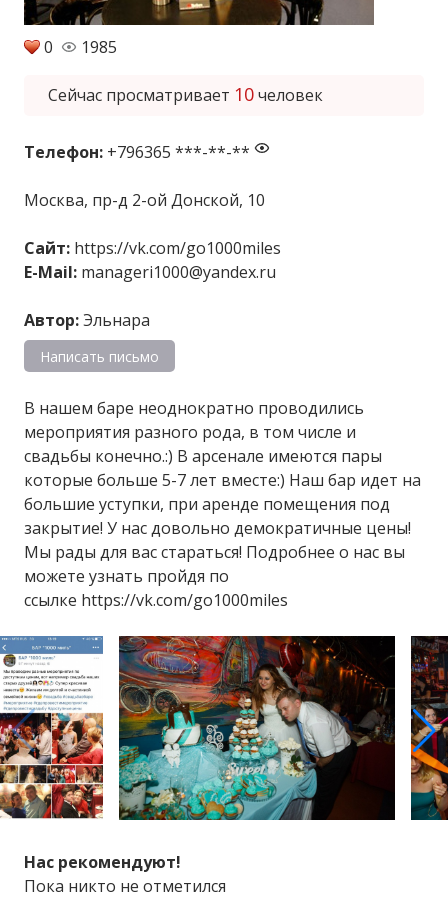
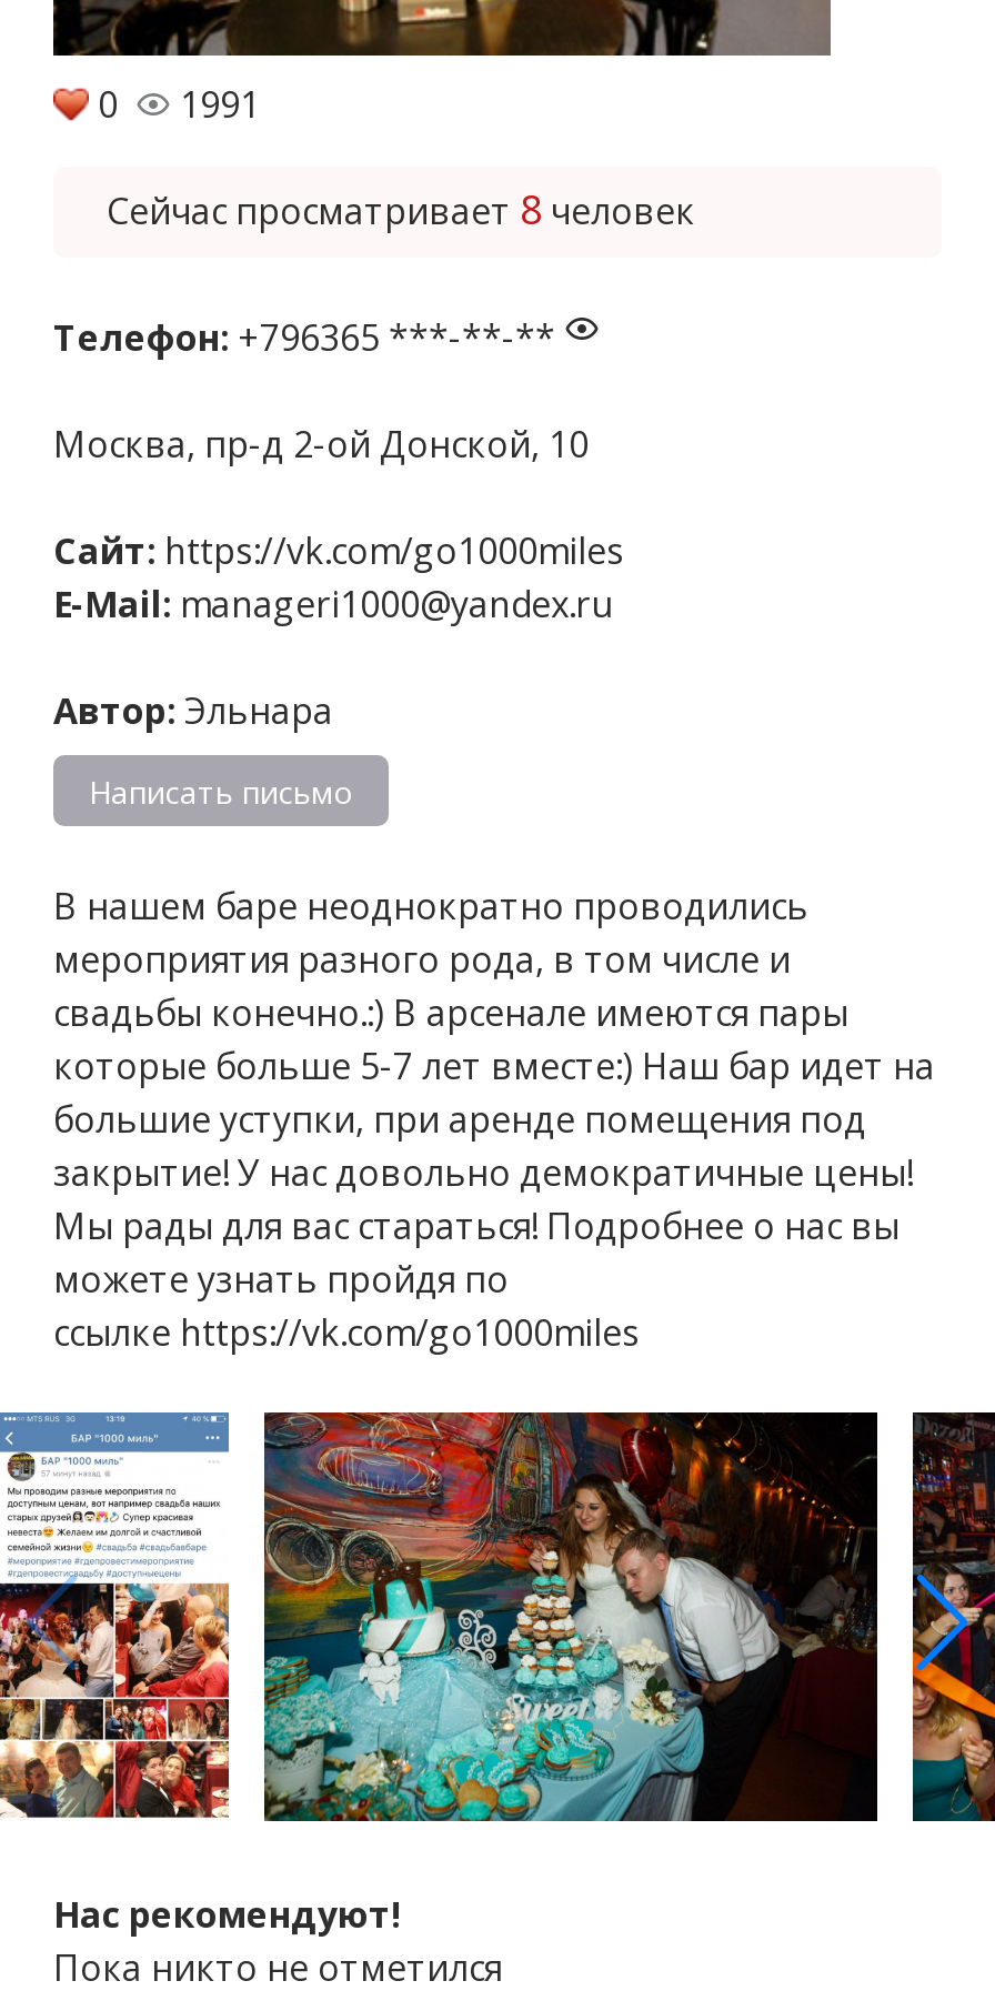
[44,36,117,58] 0 1985 -> [98,80,260,129] 0 1991
[48,82,323,106] Сейчас просматривает 10 человек -> [107,183,695,236] Сейчас просматривает 8 человек

